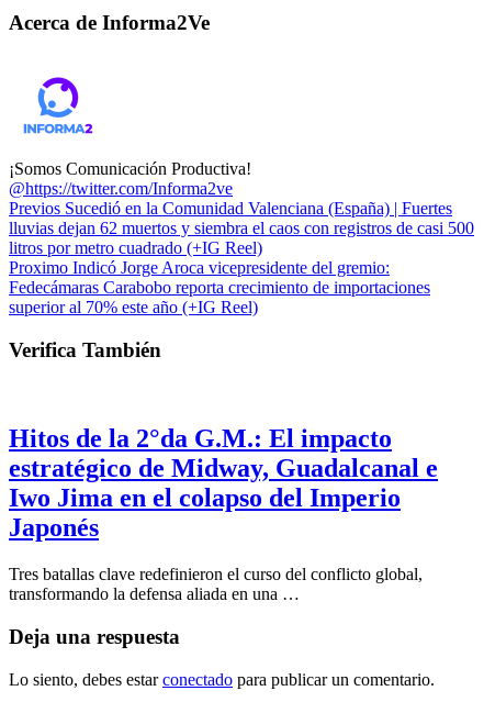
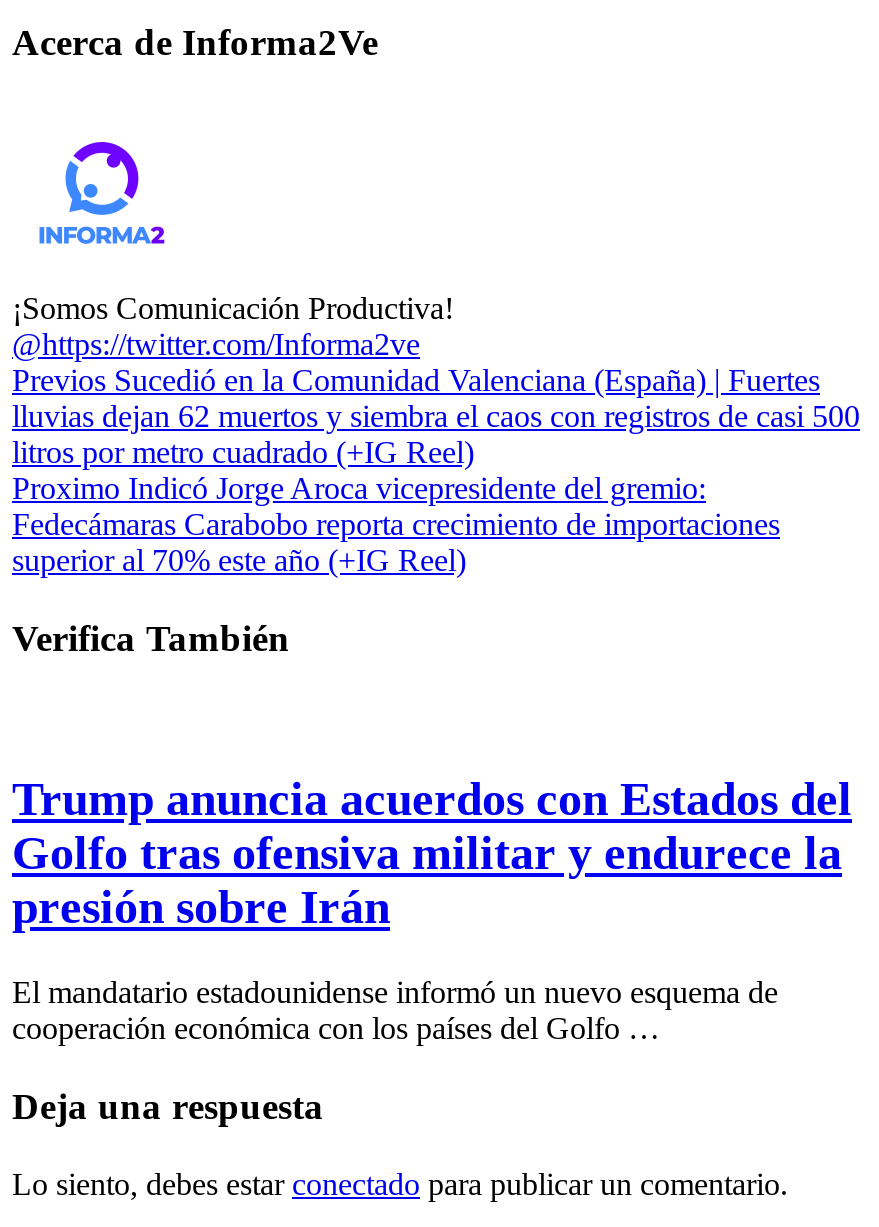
[9,424,438,542] Hitos de la 2°da G.M.: El impacto | estratégico de Midway, Guadalcanal e | Iwo Jima en el colapso del Imperio | Japonés -> [12,774,852,934] Trump anuncia acuerdos con Estados del | Golfo tras ofensiva militar y endurece la | presión sobre Irán
[9,565,423,603] Tres batallas clave redefinieron el curso del conflicto global, | transformando la defensa aliada en una … -> [12,976,778,1046] El mandatario estadounidense informó un nuevo esquema de | cooperación económica con los países del Golfo …

